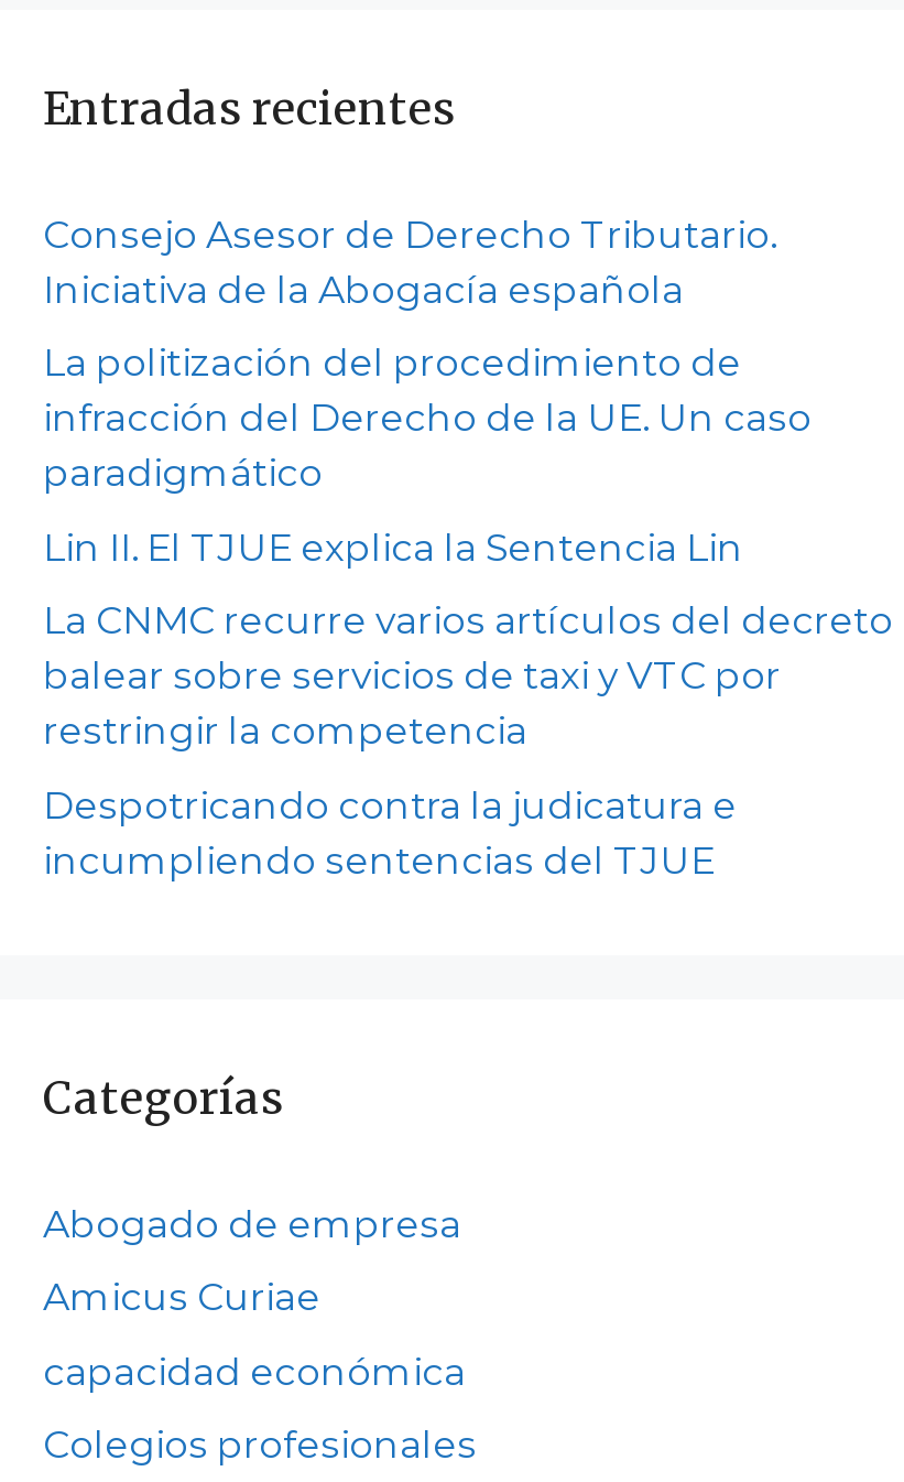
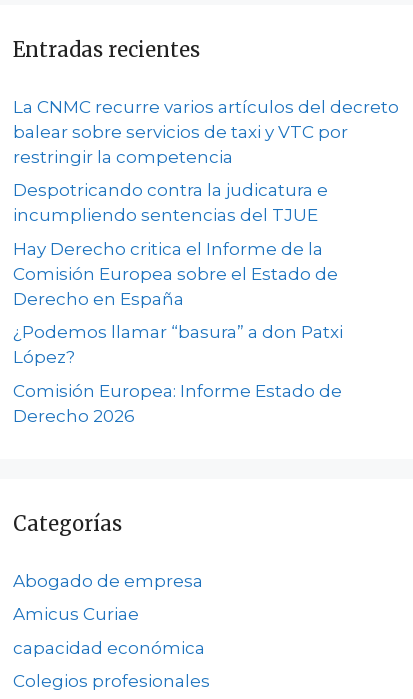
[43,212,812,569] Consejo Asesor de Derecho Tributario. | Iniciativa de la Abogacía española | La politización del procedimiento de | infracción del Derecho de la UE. Un caso | paradigmático | Lin II. El TJUE explica la Sentencia Lin -> none
moved [43,599,893,882] -> [13,97,399,225]: La CNMC recurre varios artículos del decreto | balear sobre servicios de taxi y VTC por | restringir la competencia | Despotricando contra la judicatura e | incumpliendo sentencias del TJUE
none -> [13,239,343,426] Hay Derecho critica el Informe de la | Comisión Europea sobre el Estado de | Derecho en España | ¿Podemos llamar “basura” a don Patxi | López? | Comisión Europea: Informe Estado de | Derecho 2026

